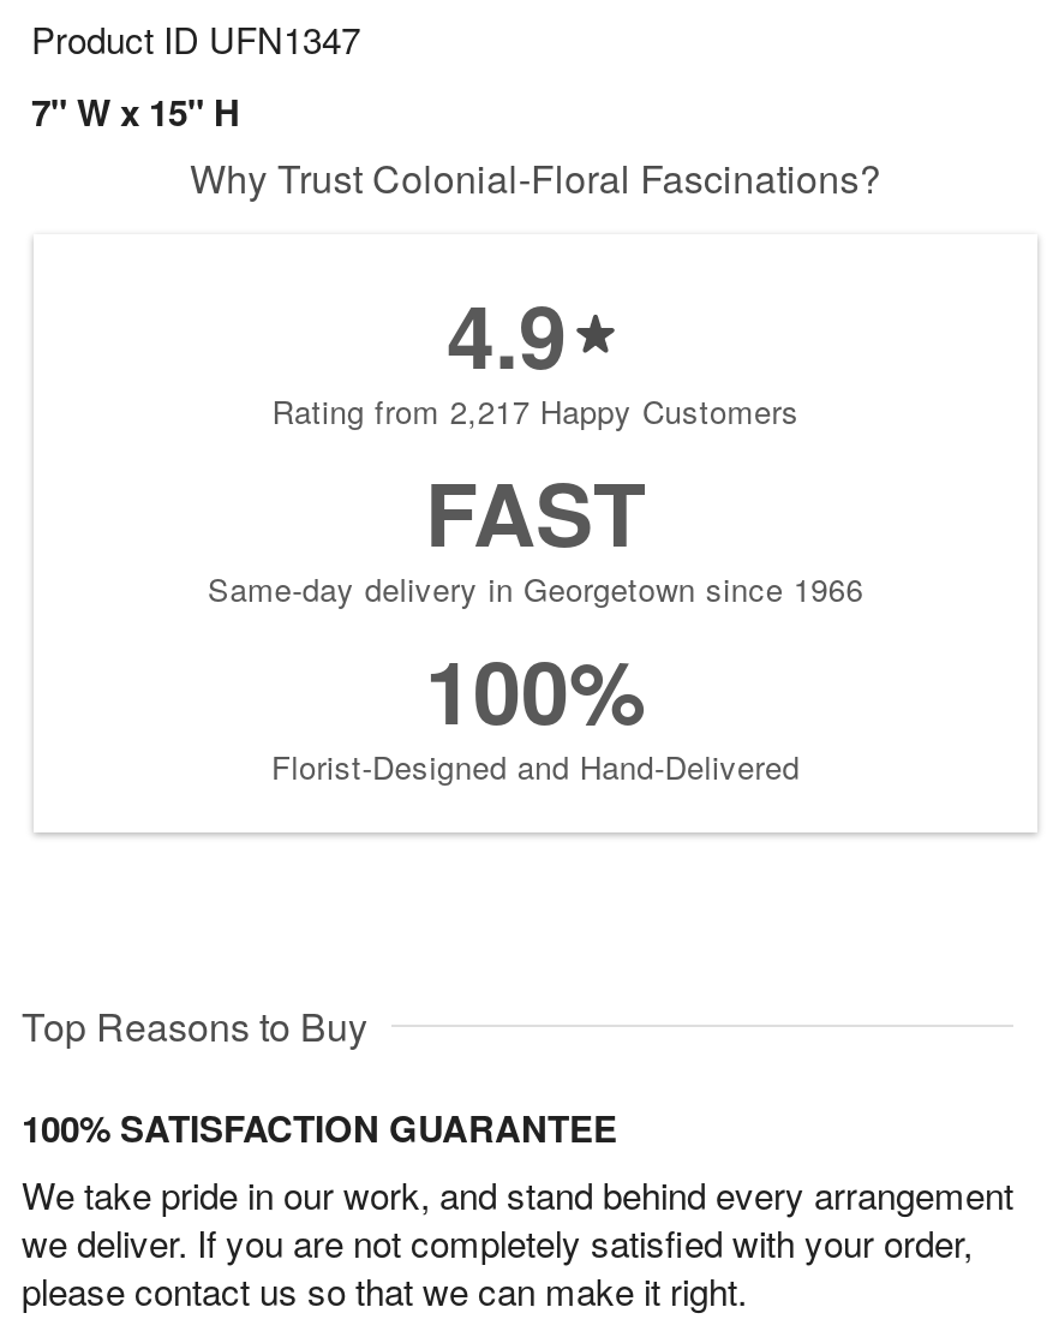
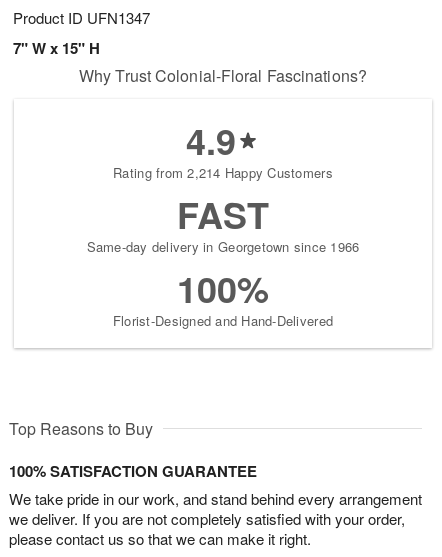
[272,389,799,435] Rating from 2,217 Happy Customers -> [113,163,333,182] Rating from 2,214 Happy Customers

